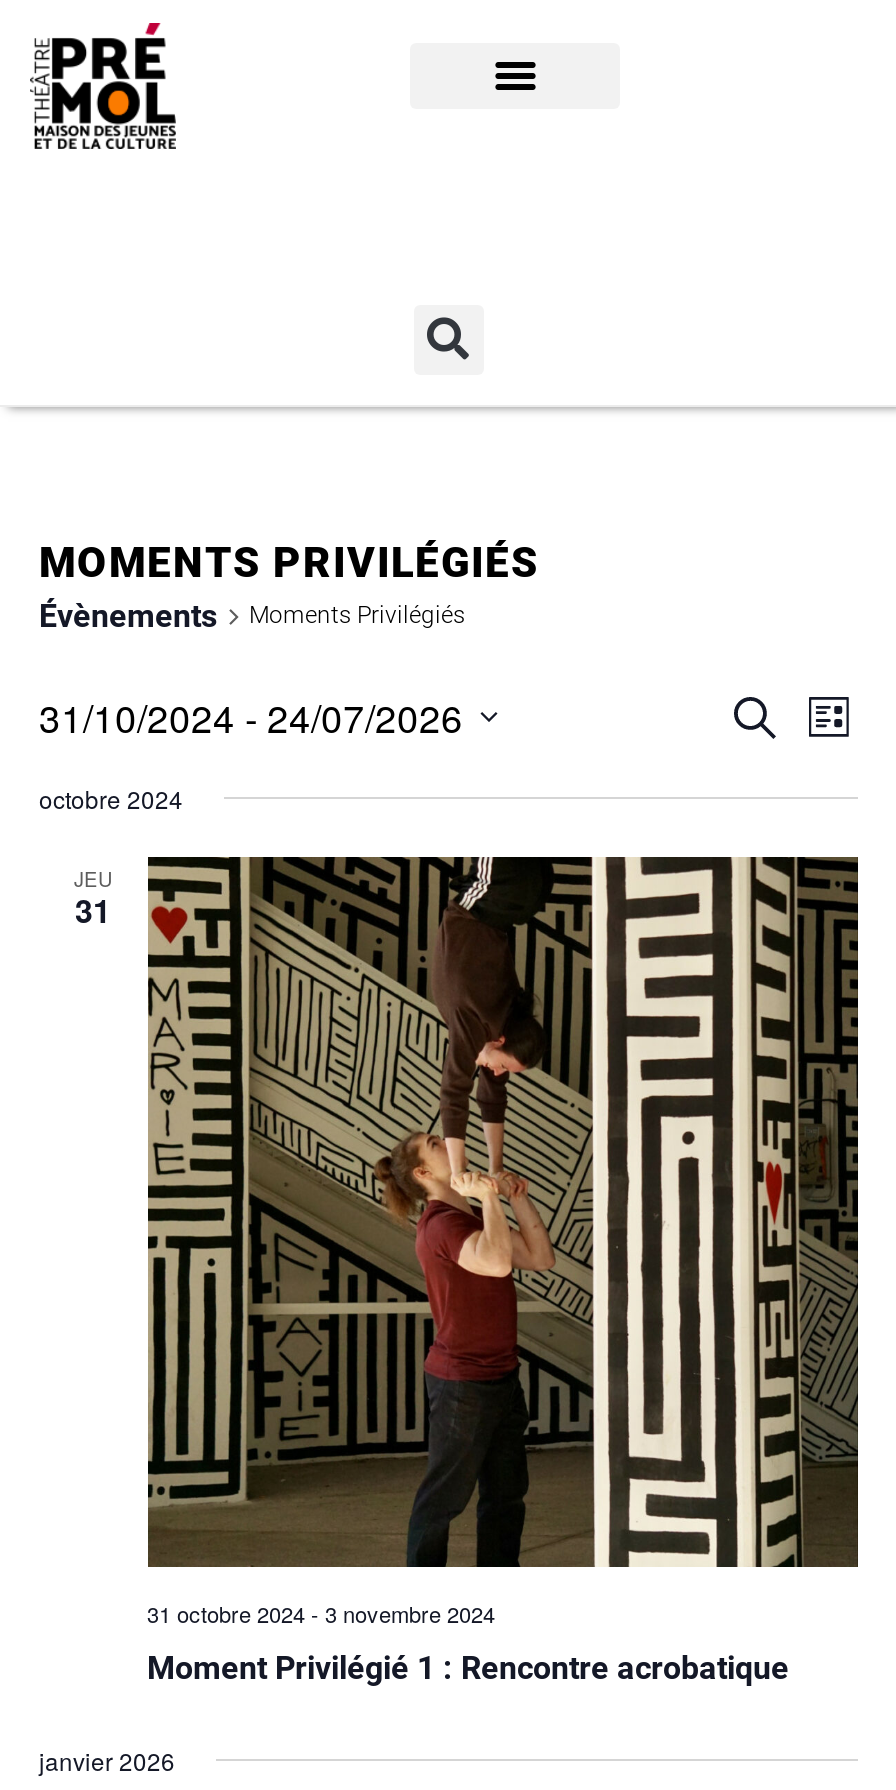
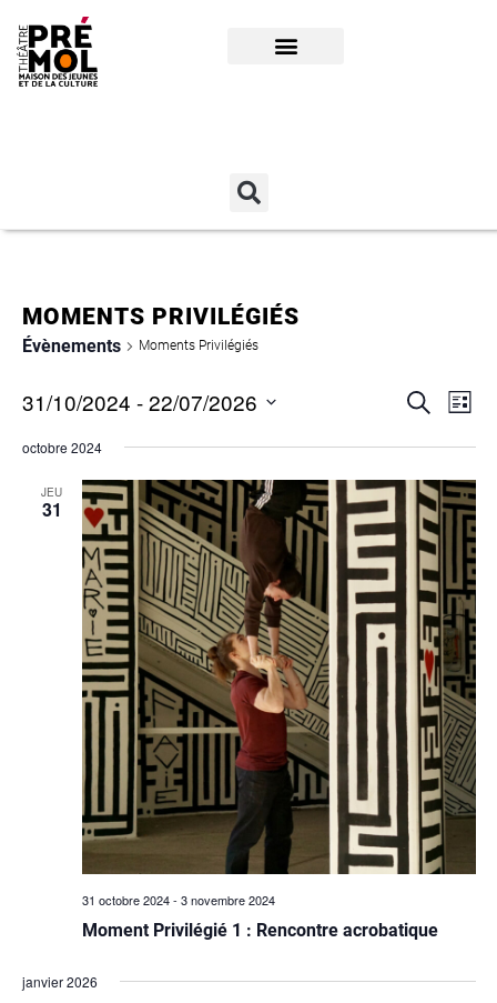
[39,689,463,743] 31/10/2024 - 24/07/2026 -> [22,387,257,417] 31/10/2024 - 22/07/2026

